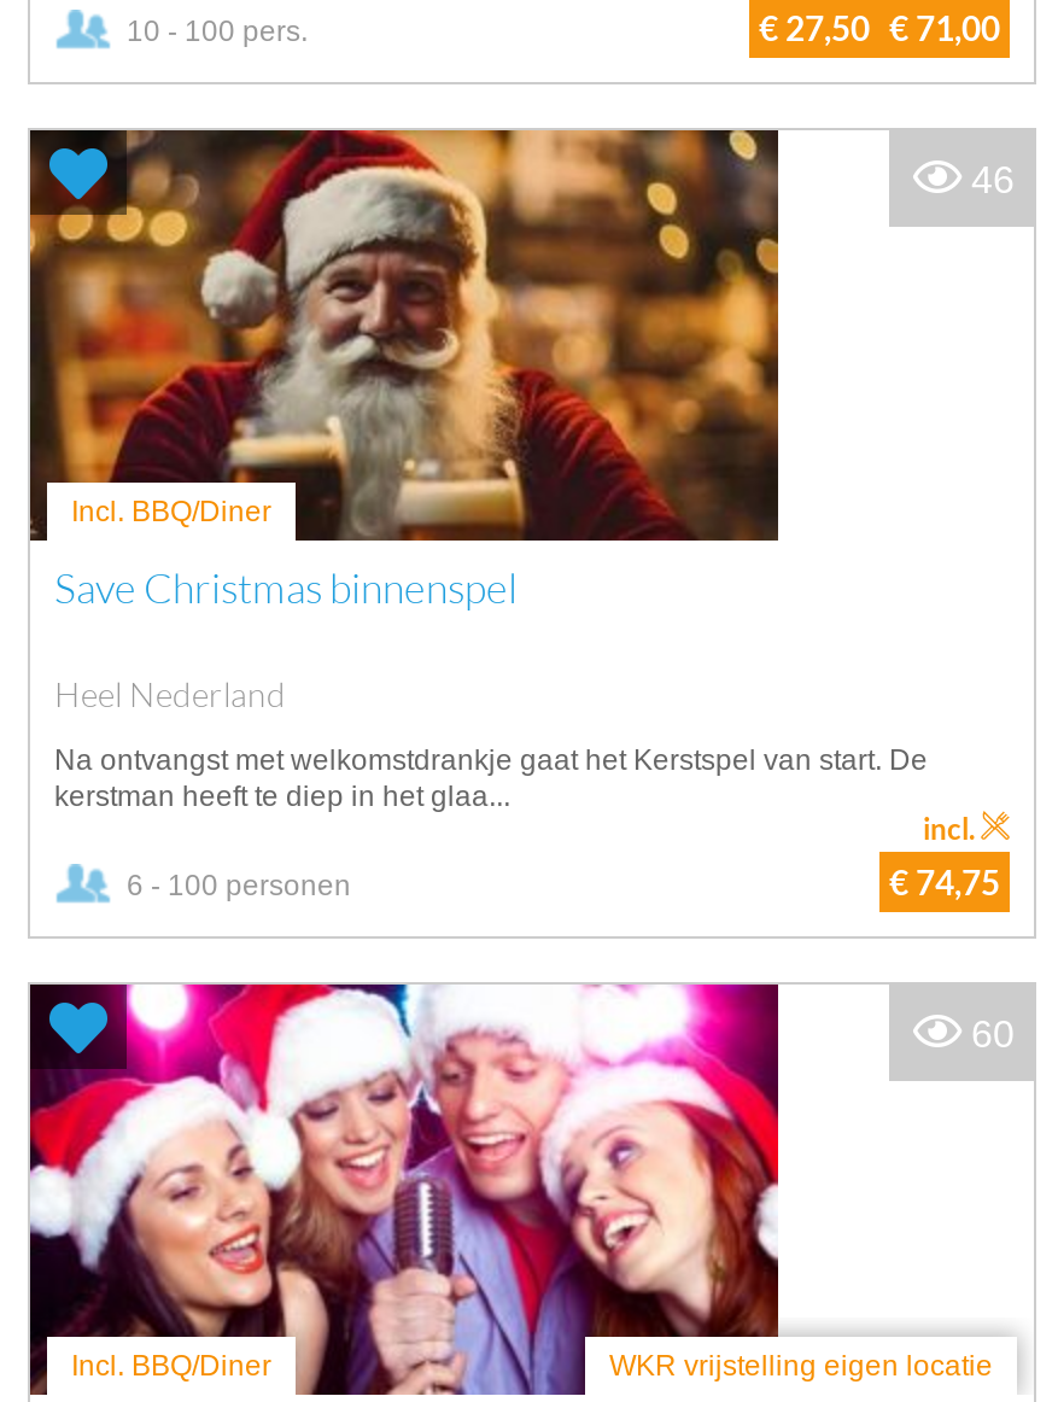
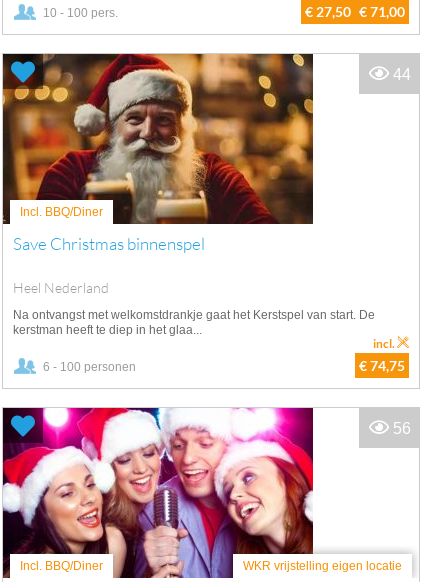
[971,159,1015,200] 46 -> [393,66,411,83] 44
[971,1013,1015,1055] 60 -> [393,420,411,437] 56

